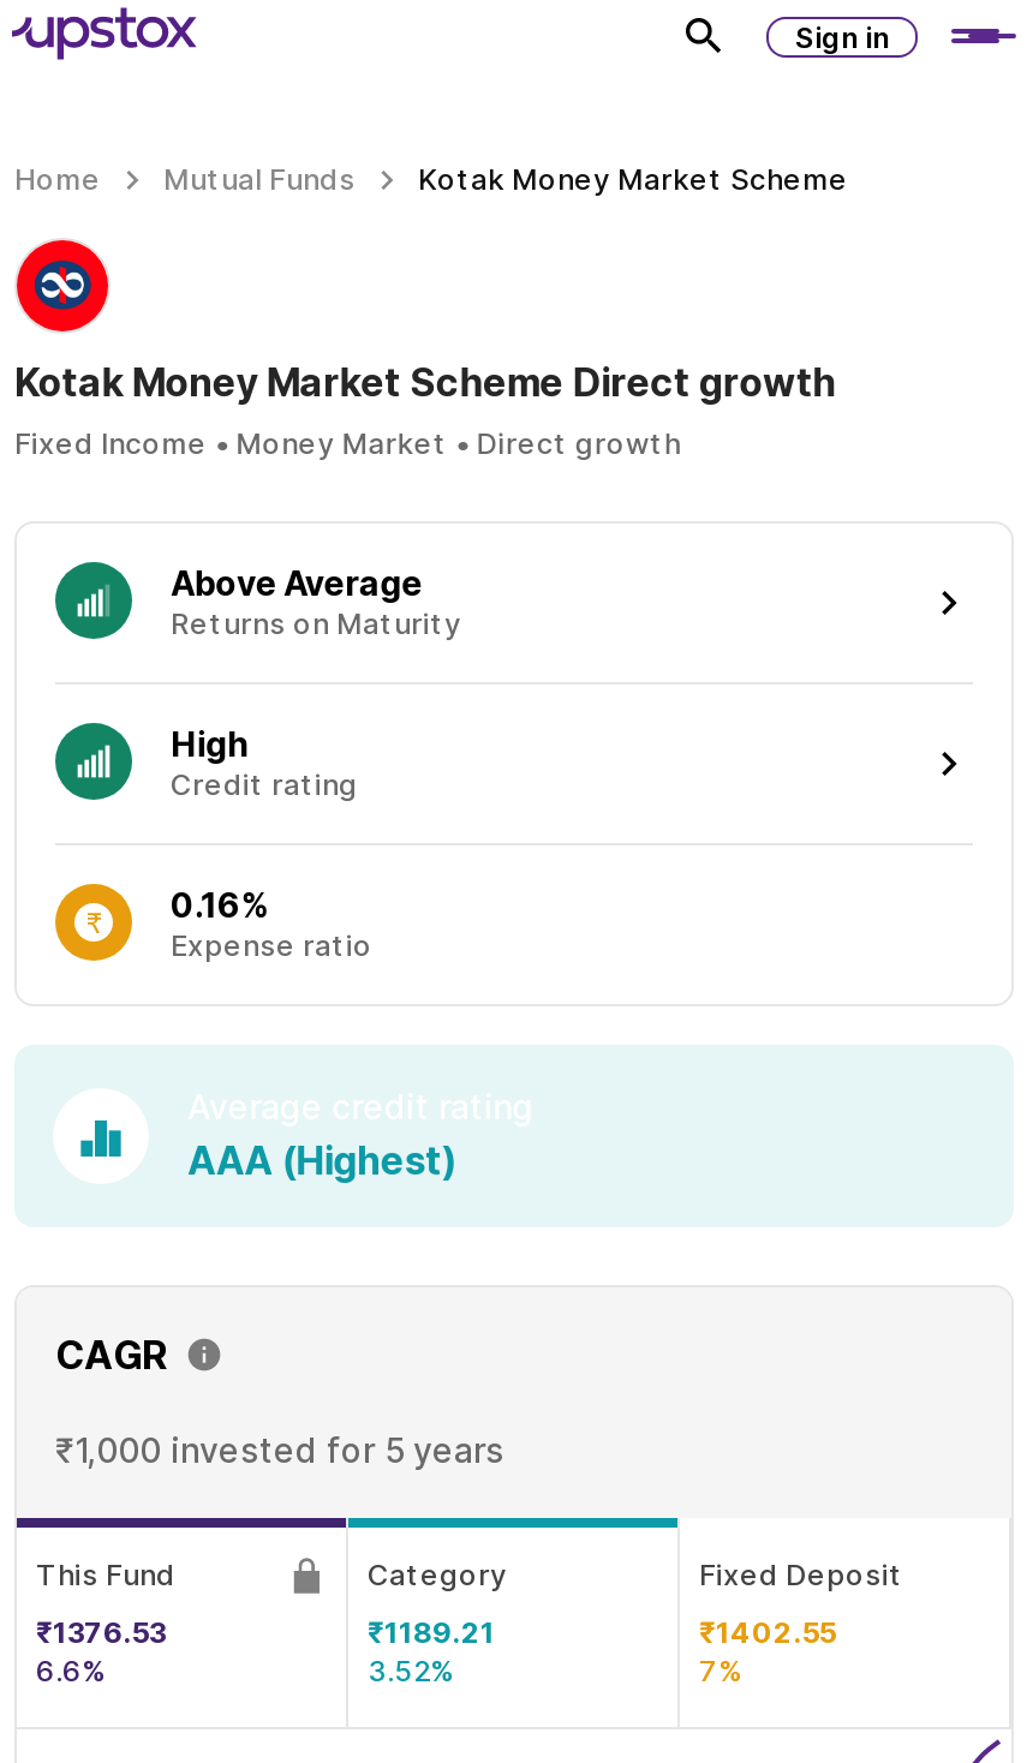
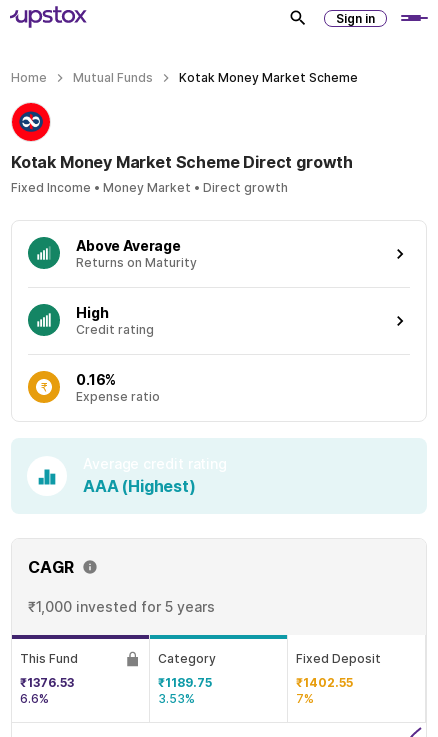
[368,1614,495,1650] ₹1189.21 -> [158,675,212,690] ₹1189.75
[368,1653,454,1689] 3.52% -> [158,691,195,706] 3.53%

